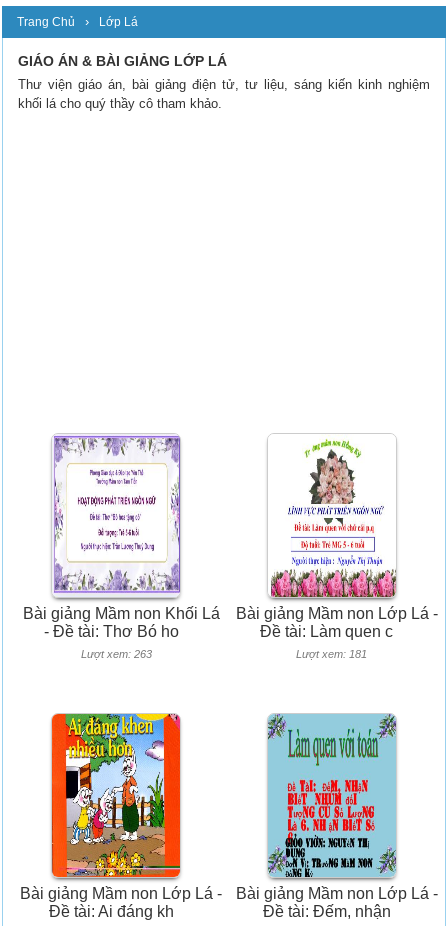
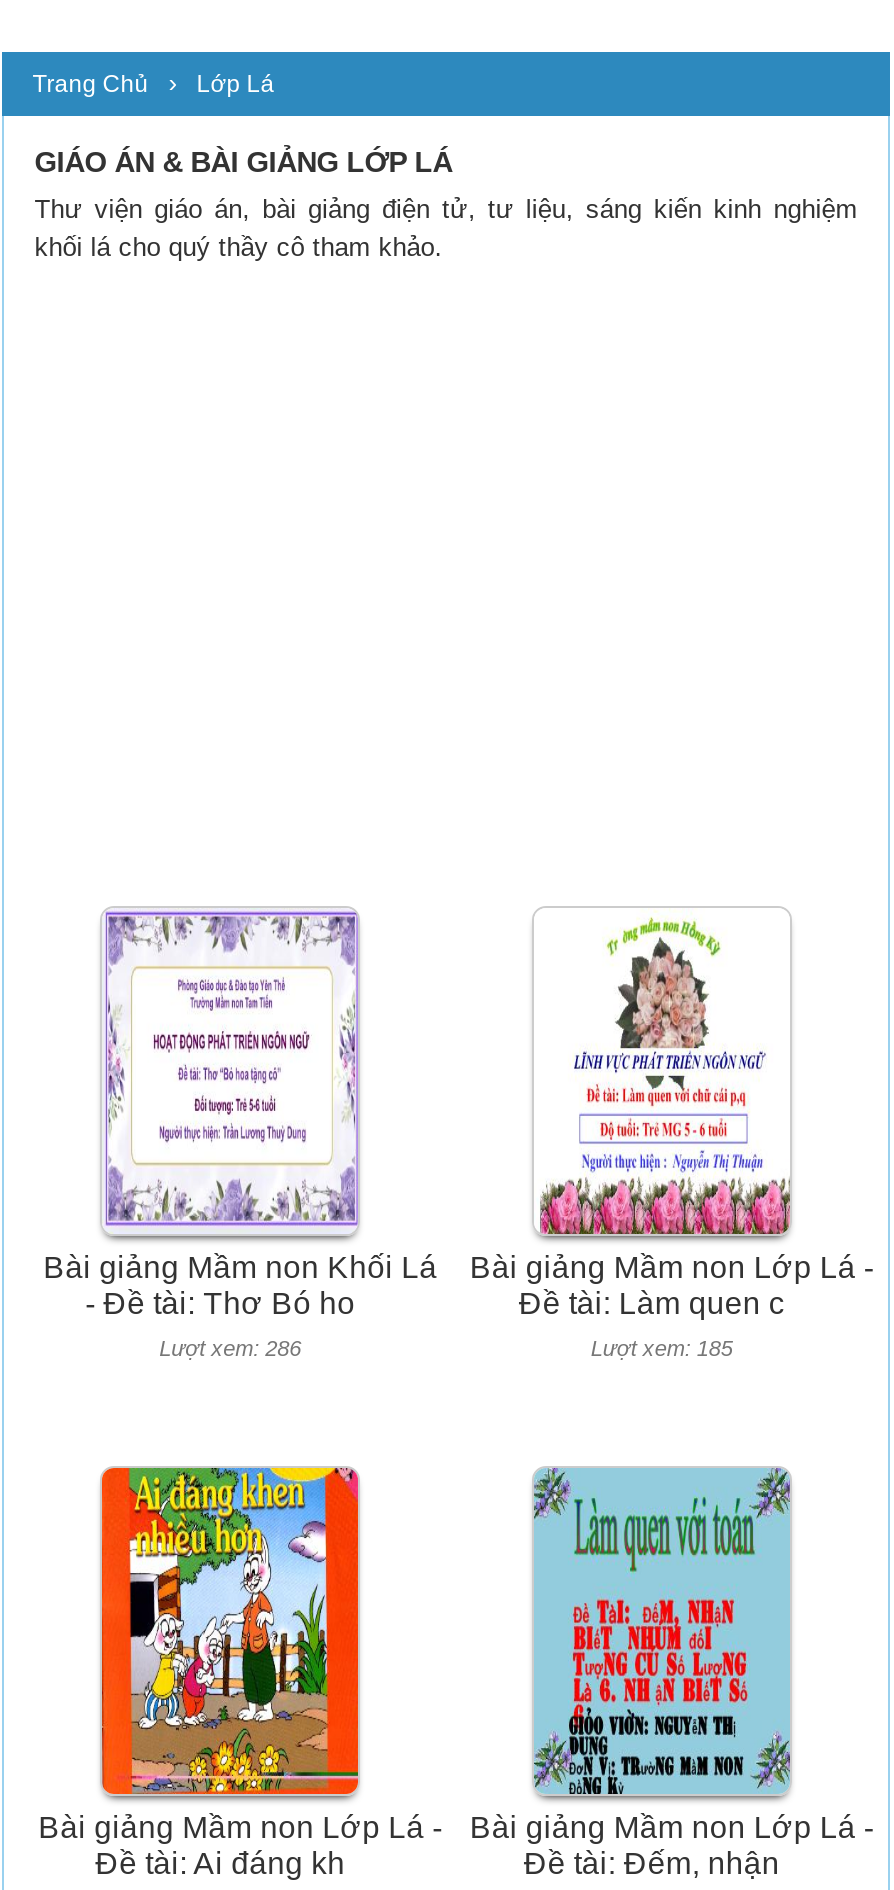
[81,648,152,660] Lượt xem: 263 -> [159,1337,301,1361] Lượt xem: 286
[296,648,367,660] Lượt xem: 181 -> [591,1337,733,1361] Lượt xem: 185

